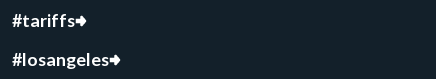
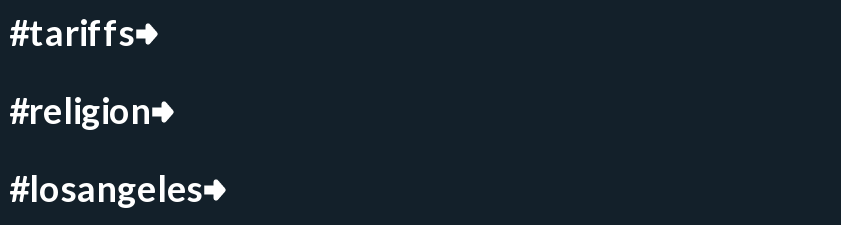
none -> [9,88,151,132] #religion

